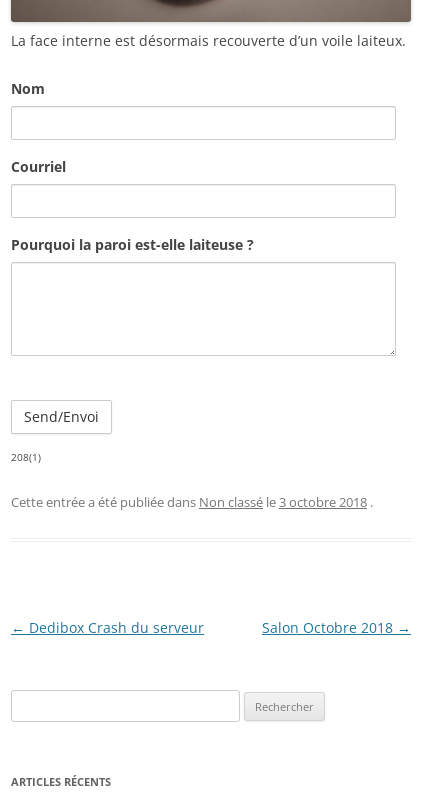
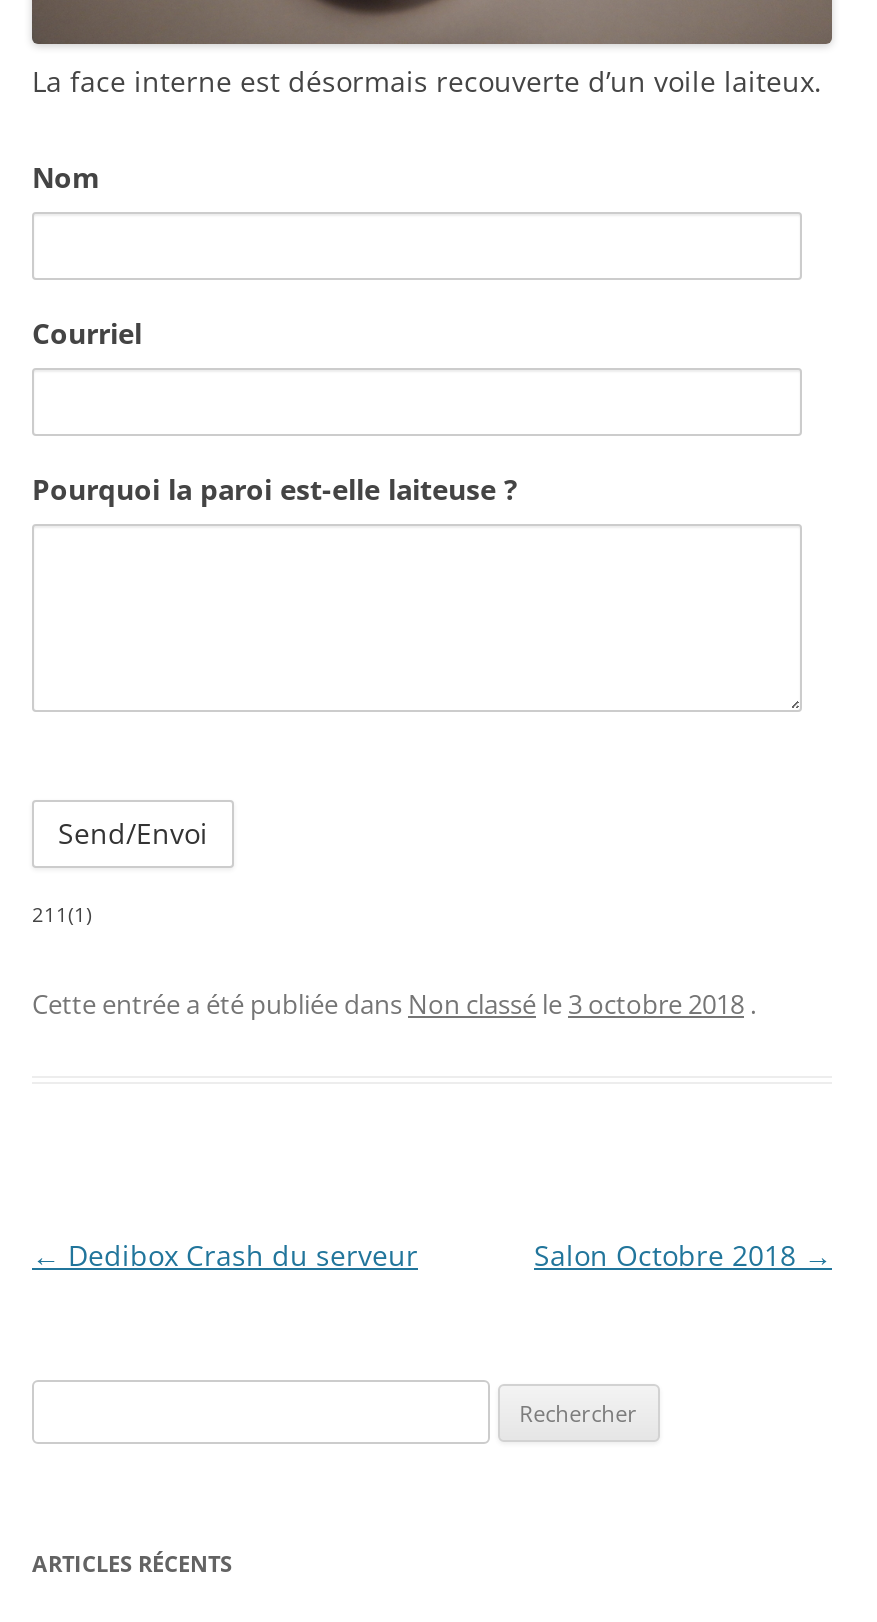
[11,450,41,464] 208(1) -> [32,900,92,928] 211(1)

